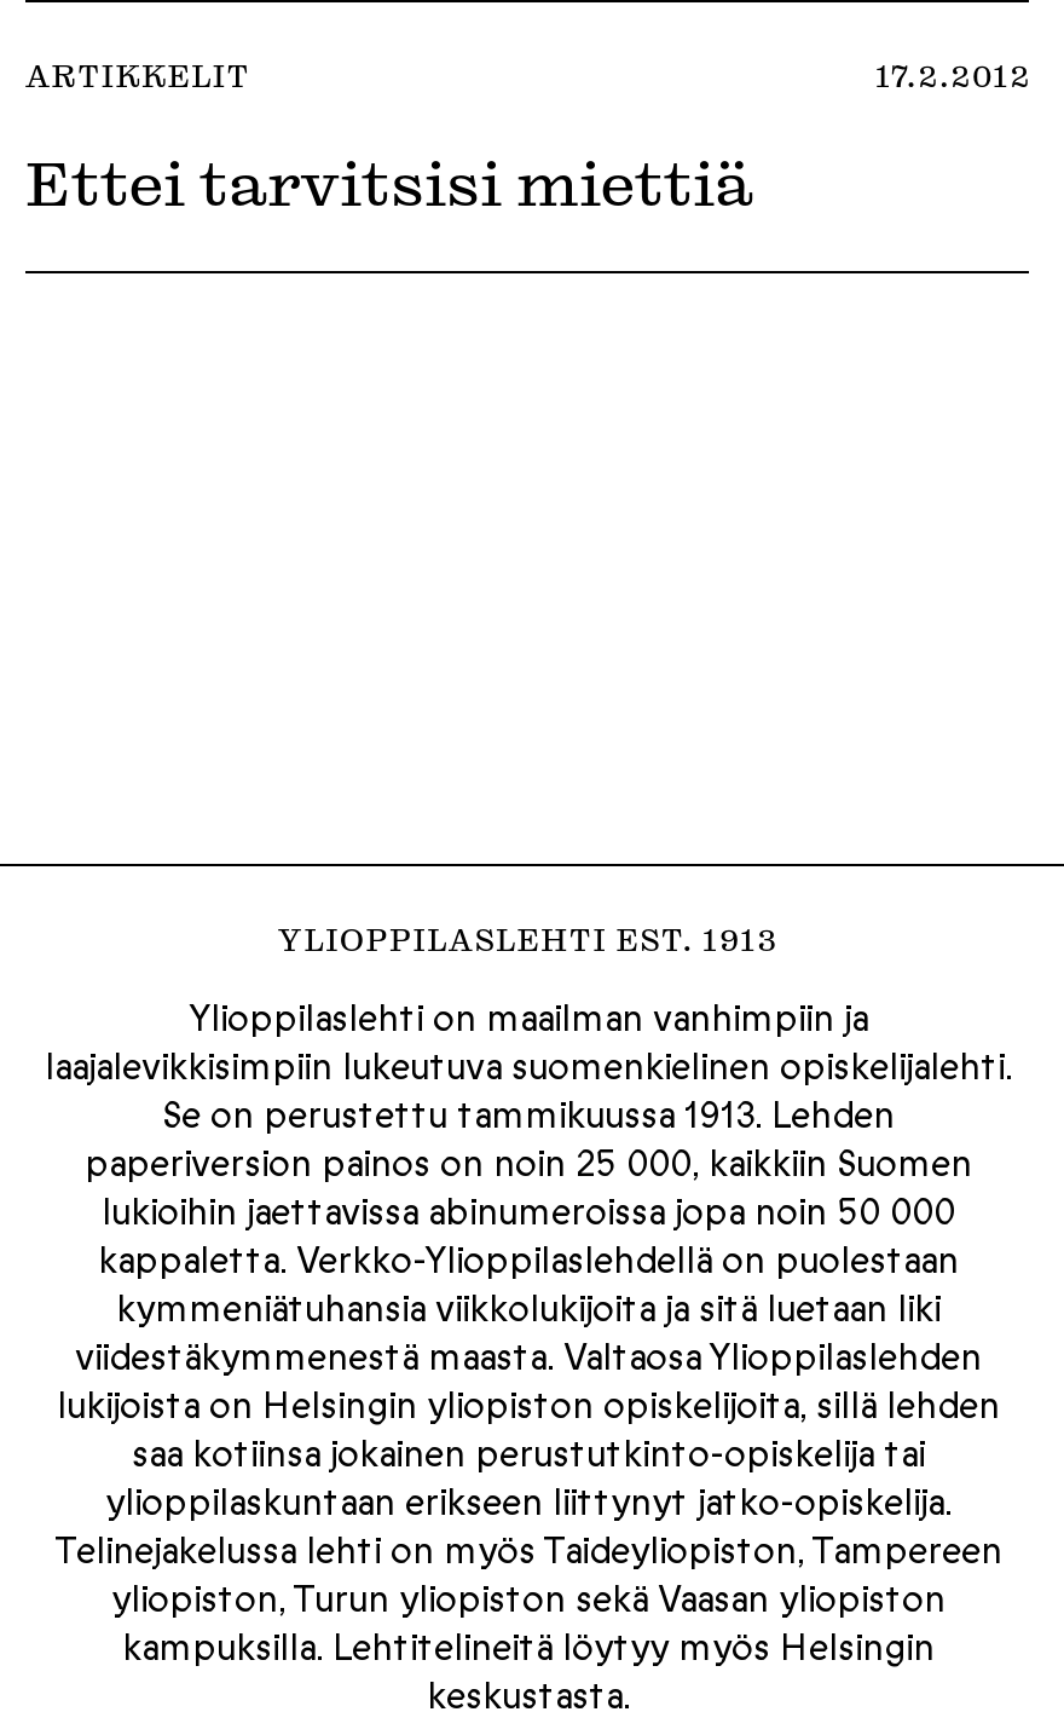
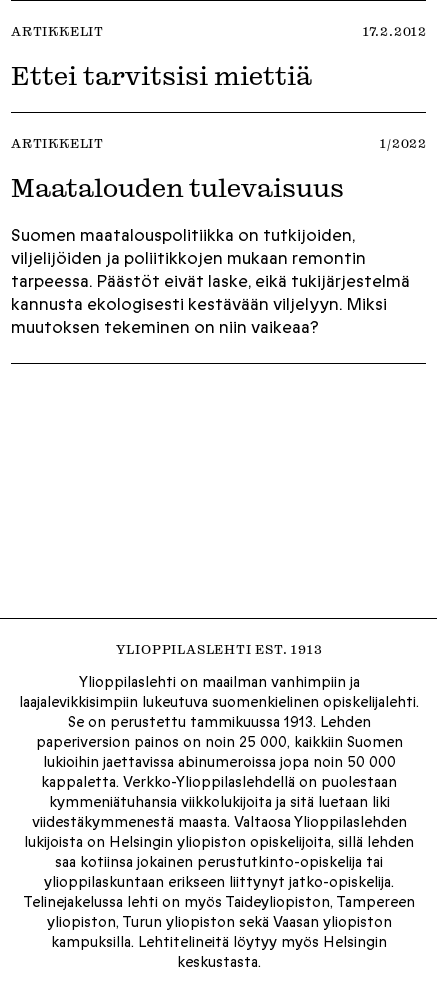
none -> [11,135,427,339] ARTIKKELIT | 1/2022 | Maatalouden tulevaisuus | Suomen maatalouspolitiikka on tutkijoiden, | viljelijöiden ja poliitikkojen mukaan remontin | tarpeessa. Päästöt eivät laske, eikä tukijärjestelmä | kannusta ekologisesti kestävään viljelyyn. Miksi | muutoksen tekeminen on niin vaikeaa?

